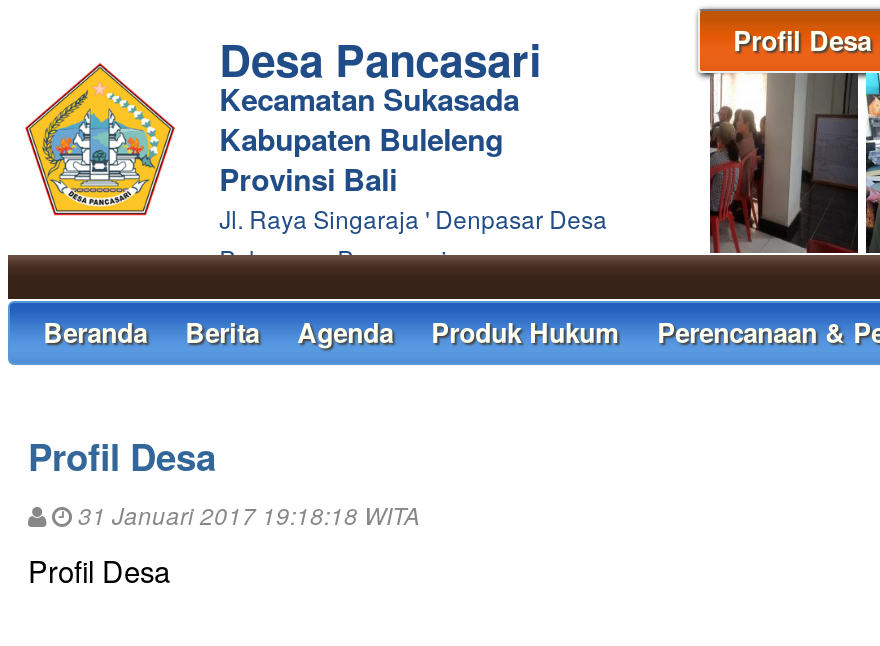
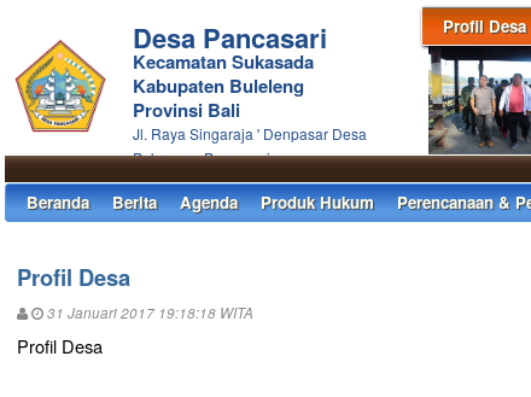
[708,71,874,255] [image] -> [427,45,527,156] [image]

